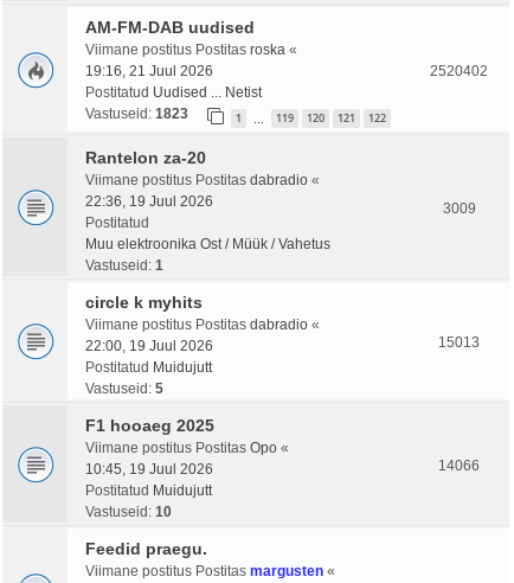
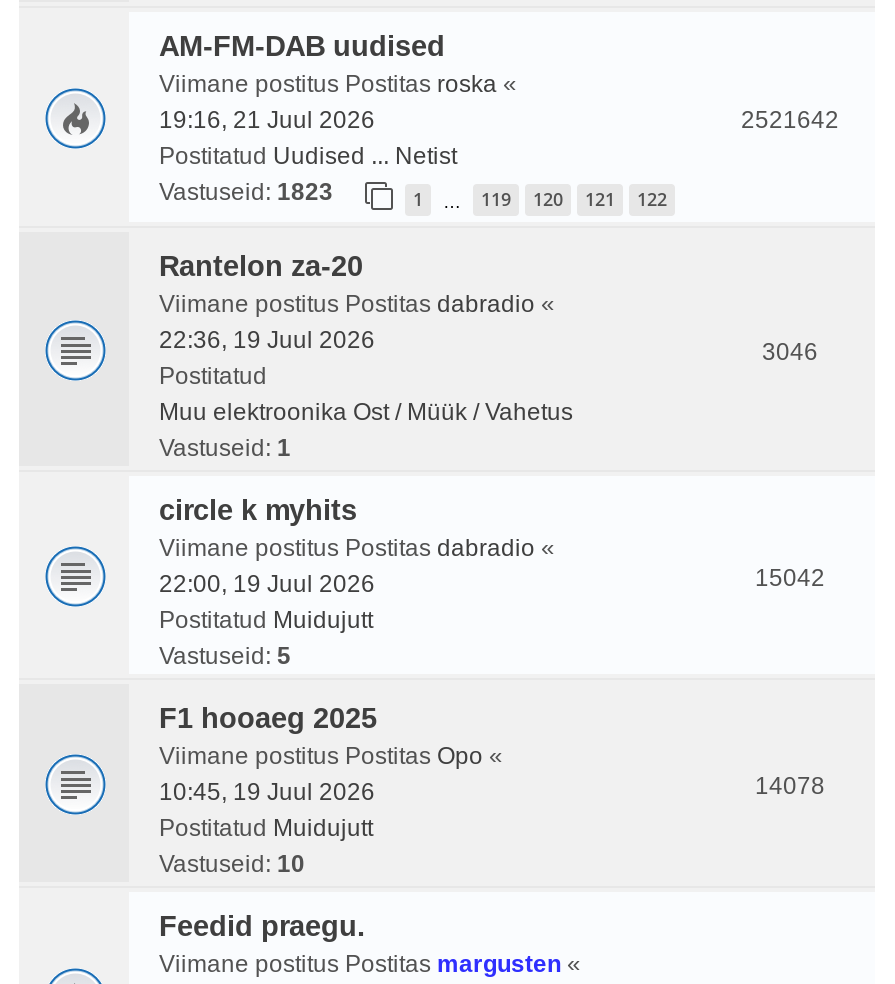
[430,63,488,79] 2520402 -> [741,106,839,134] 2521642
[442,200,476,217] 3009 -> [762,338,818,366] 3046
[438,334,480,351] 15013 -> [755,564,825,592] 15042
[438,457,480,474] 14066 -> [755,772,825,800] 14078

